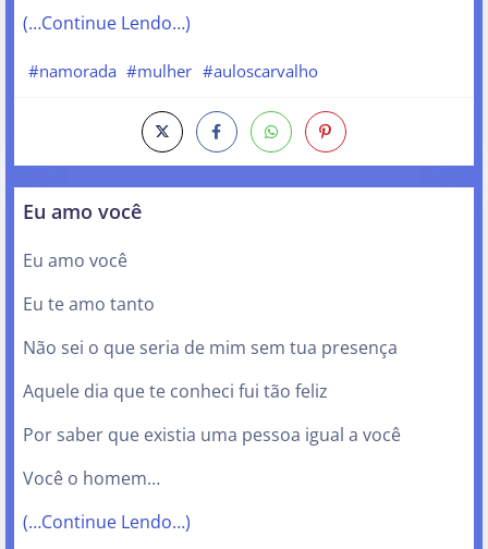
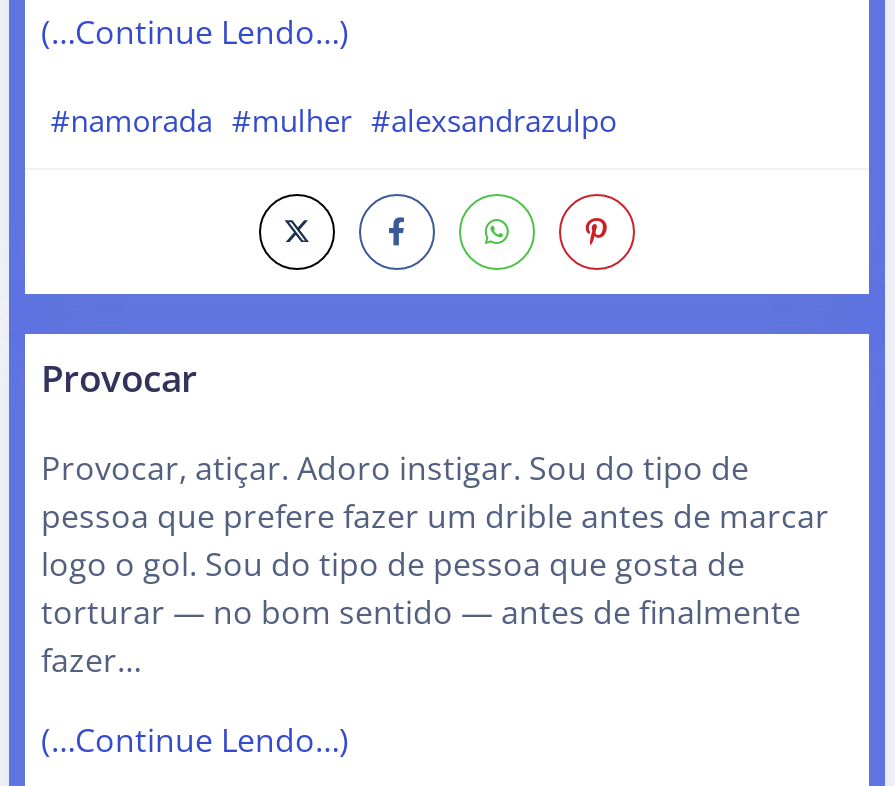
[28,60,318,82] #namorada #mulher #auloscarvalho -> [51,100,617,140] #namorada #mulher #alexsandrazulpo
[23,197,401,490] Eu amo você | Eu amo você | Eu te amo tanto | Não sei o que seria de mim sem tua presença | Aquele dia que te conheci fui tão feliz | Por saber que existia uma pessoa igual a você | Você o homem… -> [41,352,829,682] Provocar | Provocar, atiçar. Adoro instigar. Sou do tipo de | pessoa que prefere fazer um drible antes de marcar | logo o gol. Sou do tipo de pessoa que gosta de | torturar — no bom sentido — antes de finalmente | fazer…

